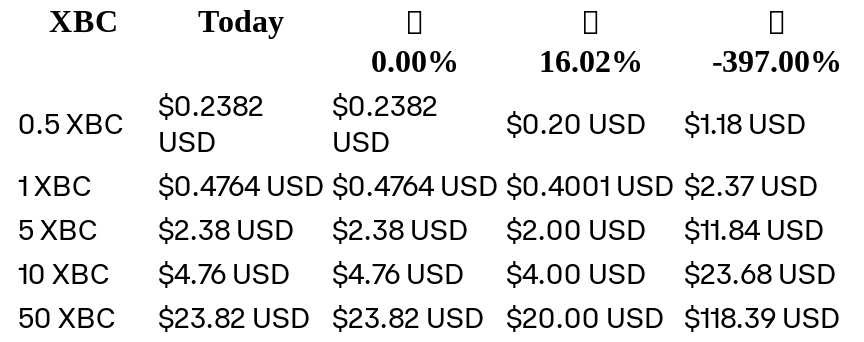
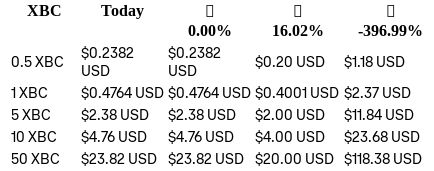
[712,45,842,79] -397.00% -> [358,22,423,39] -396.99%
[18,301,840,337] 50 XBC $23.82 USD $23.82 USD $20.00 USD $118.39 USD -> [11,150,422,168] 50 XBC $23.82 USD $23.82 USD $20.00 USD $118.38 USD

